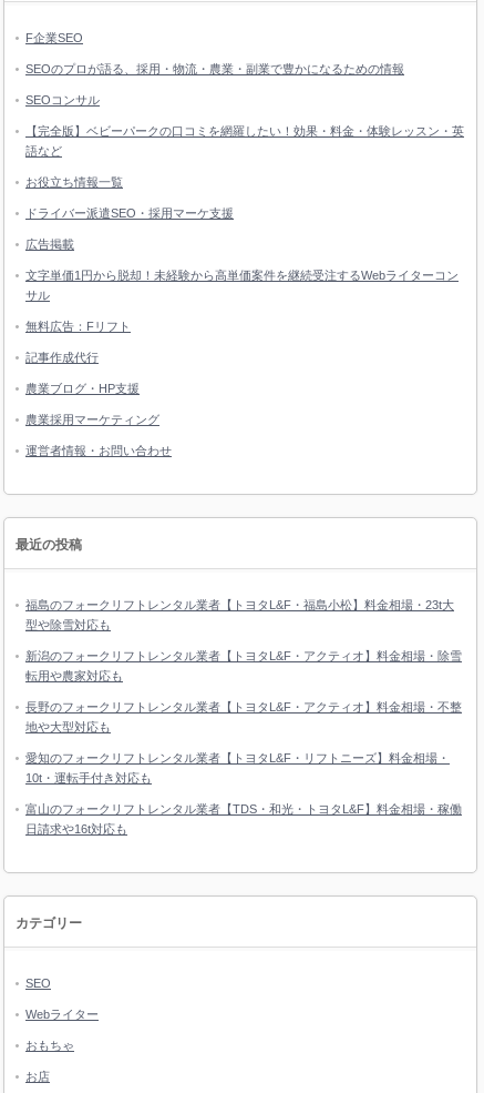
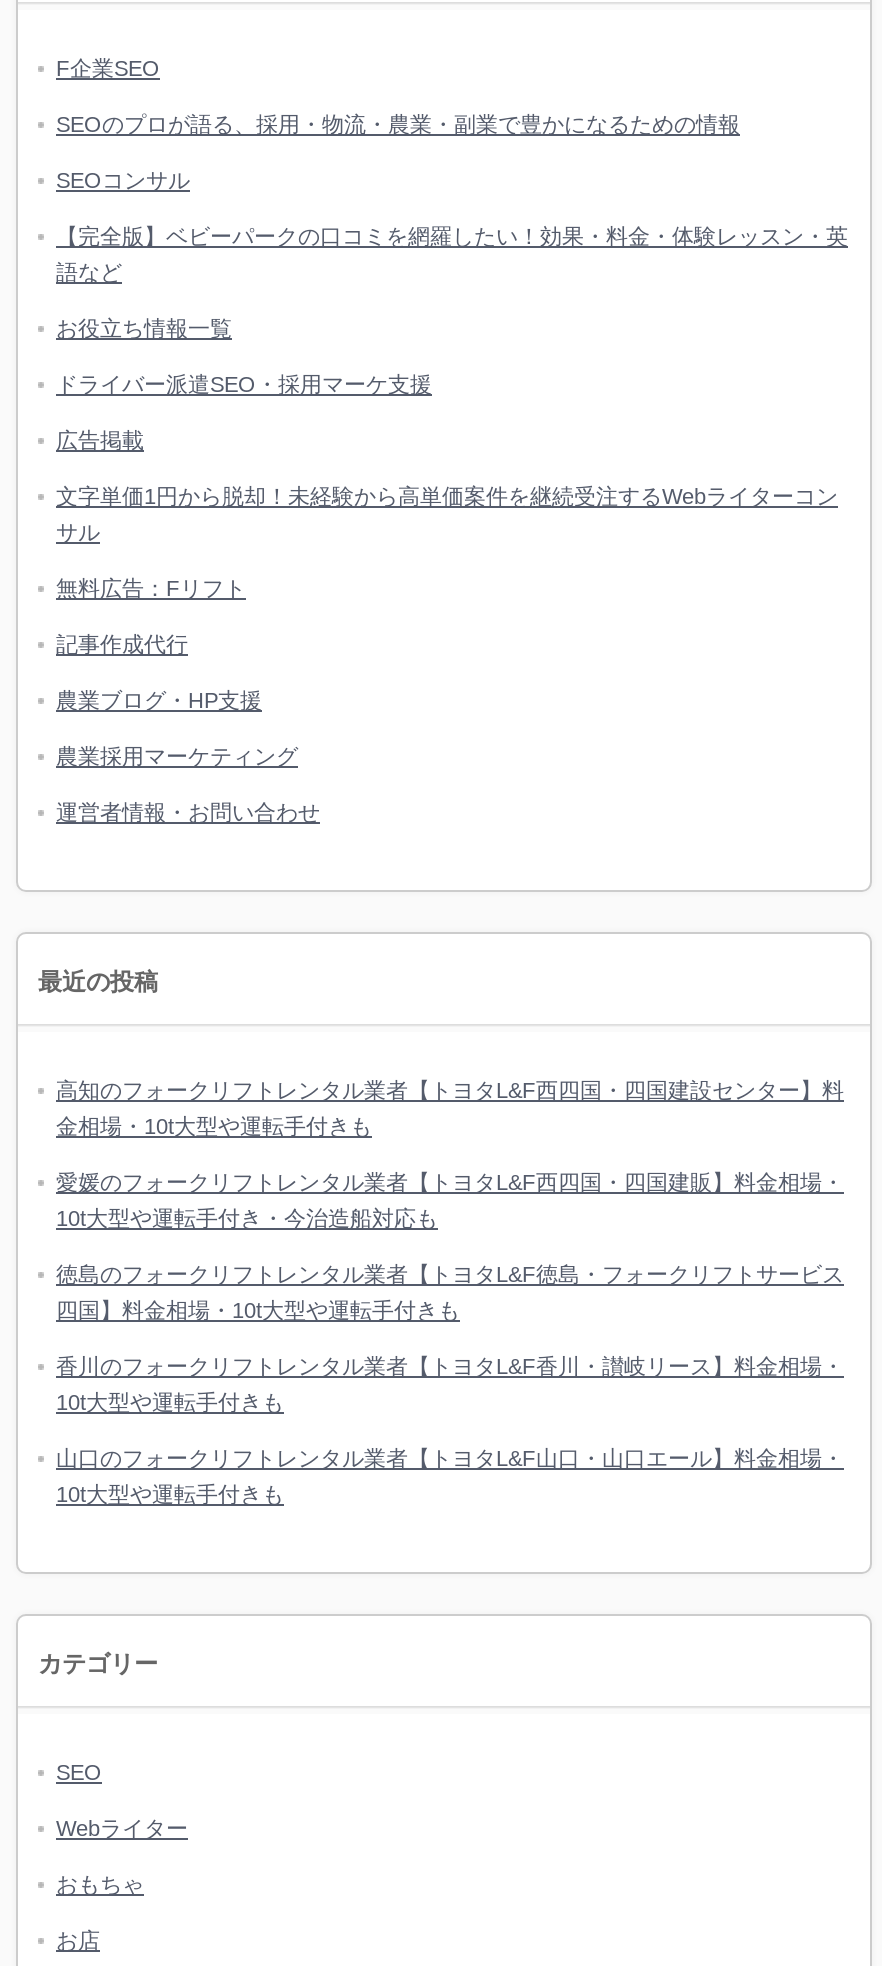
[25,598,454,611] 福島のフォークリフトレンタル業者【トヨタL&F・福島小松】料金相場・23t大 -> [56,1078,844,1102] 高知のフォークリフトレンタル業者【トヨタL&F西四国・四国建設センター】料
[25,618,111,631] 型や除雪対応も -> [56,1114,372,1138] 金相場・10t大型や運転手付きも
[25,649,462,662] 新潟のフォークリフトレンタル業者【トヨタL&F・アクティオ】料金相場・除雪 -> [56,1170,844,1194] 愛媛のフォークリフトレンタル業者【トヨタL&F西四国・四国建販】料金相場・
[25,669,123,682] 転用や農家対応も -> [56,1206,438,1230] 10t大型や運転手付き・今治造船対応も
[25,700,462,714] 長野のフォークリフトレンタル業者【トヨタL&F・アクティオ】料金相場・不整 -> [56,1262,844,1286] 徳島のフォークリフトレンタル業者【トヨタL&F徳島・フォークリフトサービス
[25,720,111,733] 地や大型対応も -> [56,1298,460,1322] 四国】料金相場・10t大型や運転手付きも
[25,751,450,765] 愛知のフォークリフトレンタル業者【トヨタL&F・リフトニーズ】料金相場・ -> [56,1354,844,1378] 香川のフォークリフトレンタル業者【トヨタL&F香川・讃岐リース】料金相場・
[25,771,152,785] 10t・運転手付き対応も -> [56,1390,284,1414] 10t大型や運転手付きも
[25,802,462,816] 富山のフォークリフトレンタル業者【TDS・和光・トヨタL&F】料金相場・稼働 -> [56,1446,844,1470] 山口のフォークリフトレンタル業者【トヨタL&F山口・山口エール】料金相場・
[25,822,127,836] 日請求や16t対応も -> [56,1482,284,1506] 10t大型や運転手付きも

